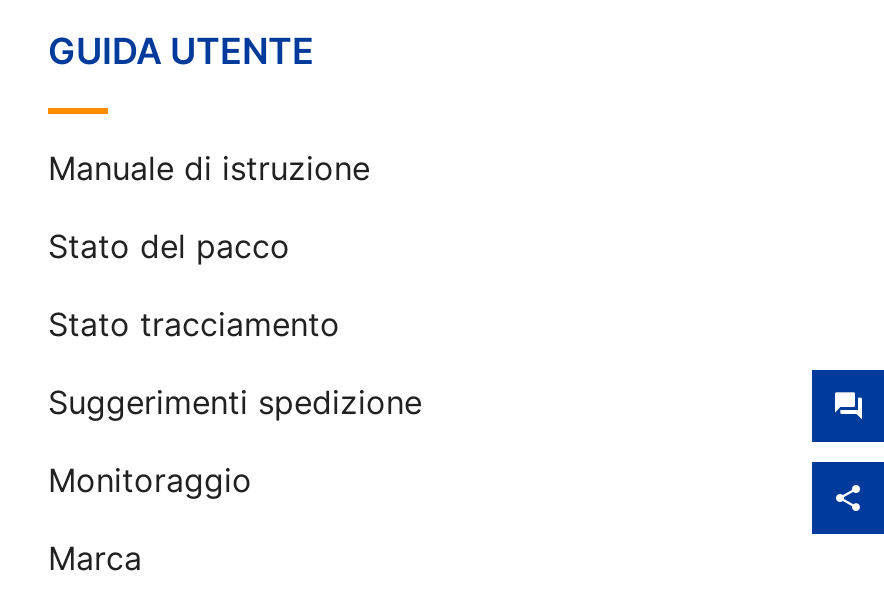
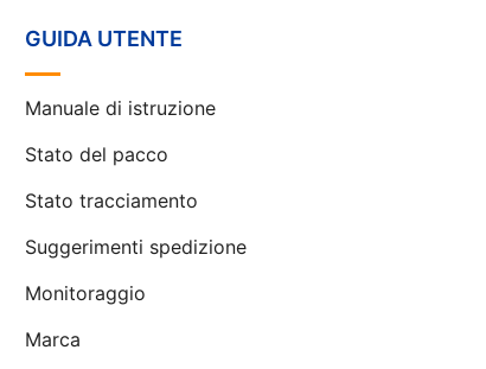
[810,368,878,444] [image] -> none
[810,460,878,536] [image] -> none

